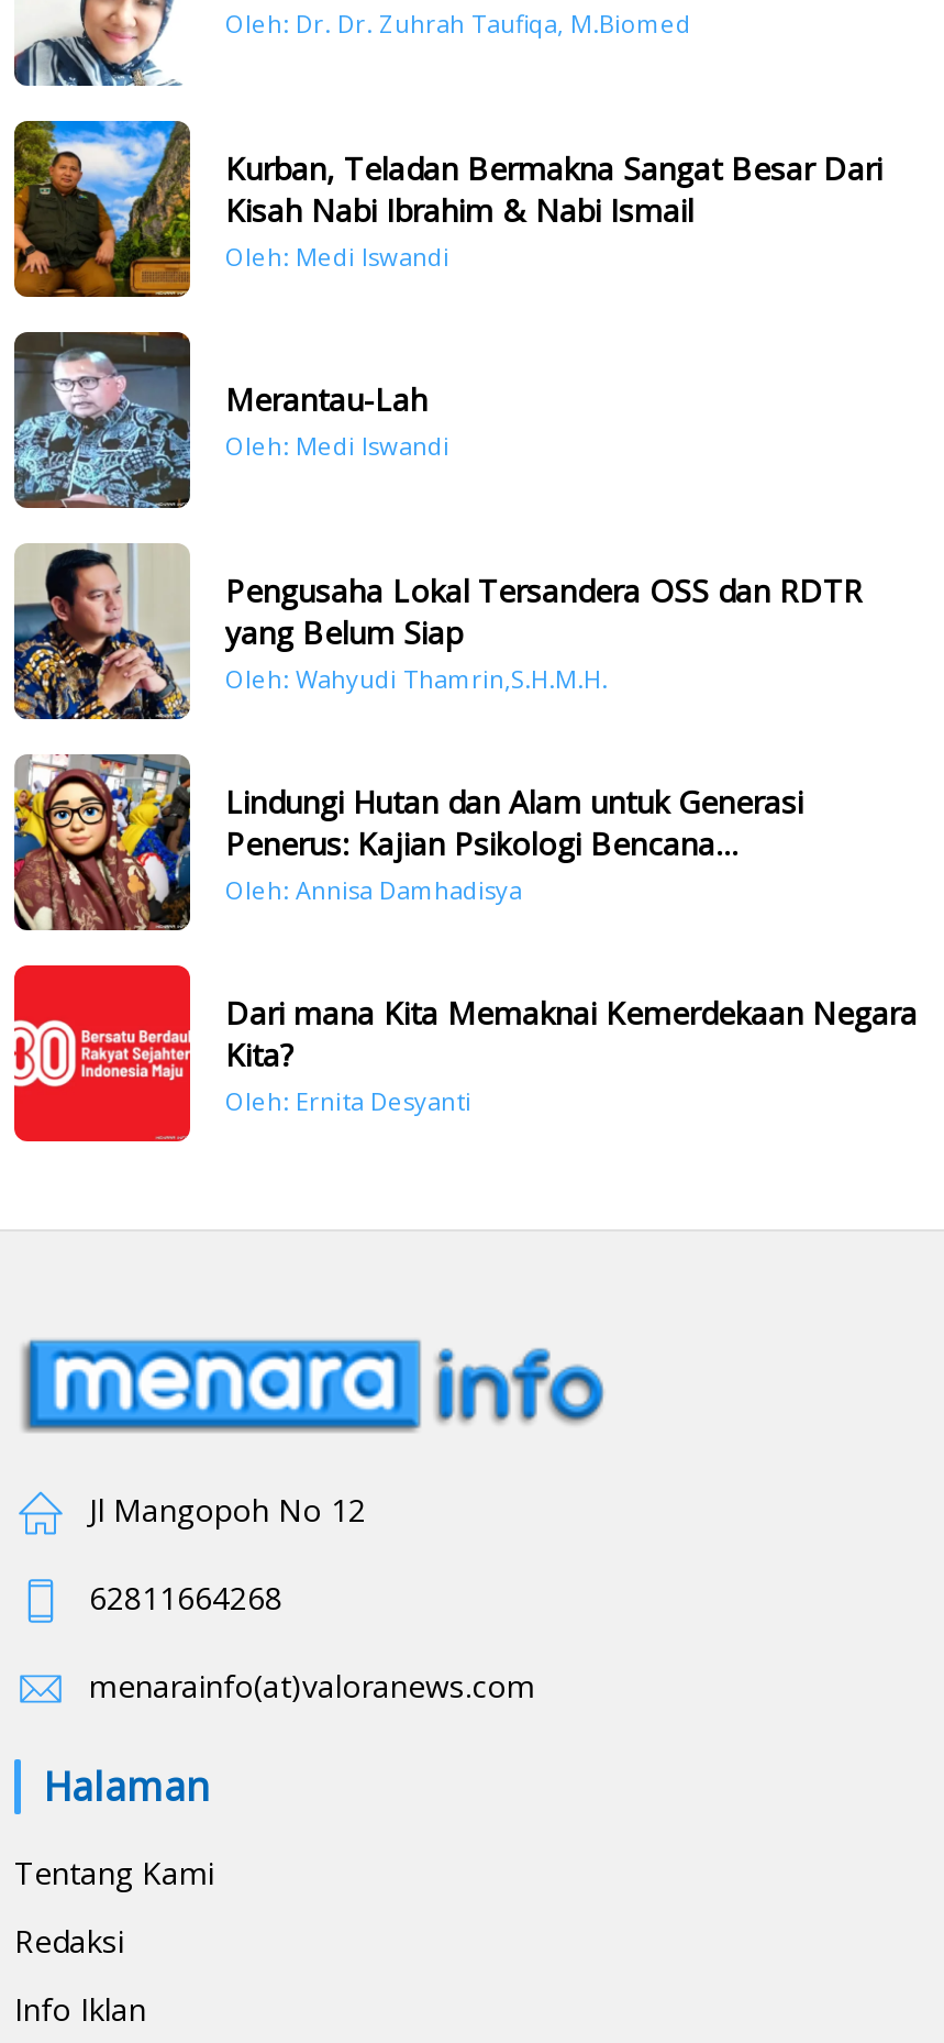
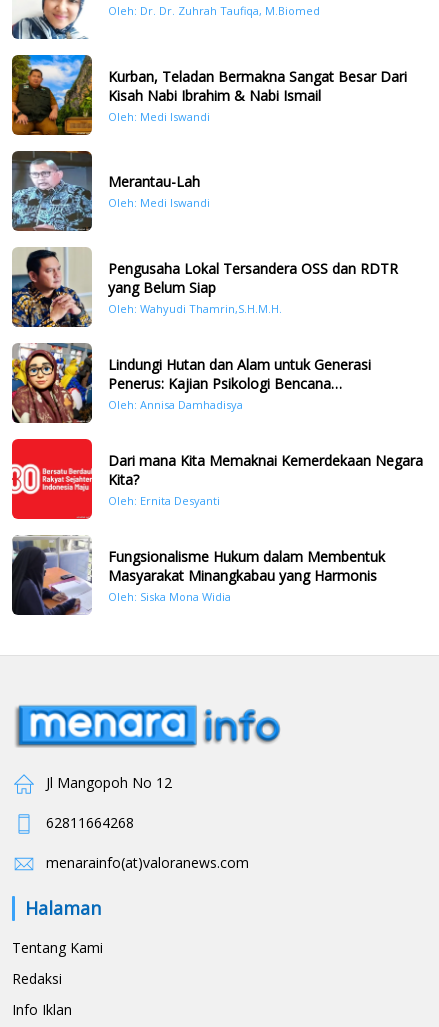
none -> [11,534,385,616] [image] | Fungsionalisme Hukum dalam Membentuk | Masyarakat Minangkabau yang Harmonis | Oleh: Siska Mona Widia

